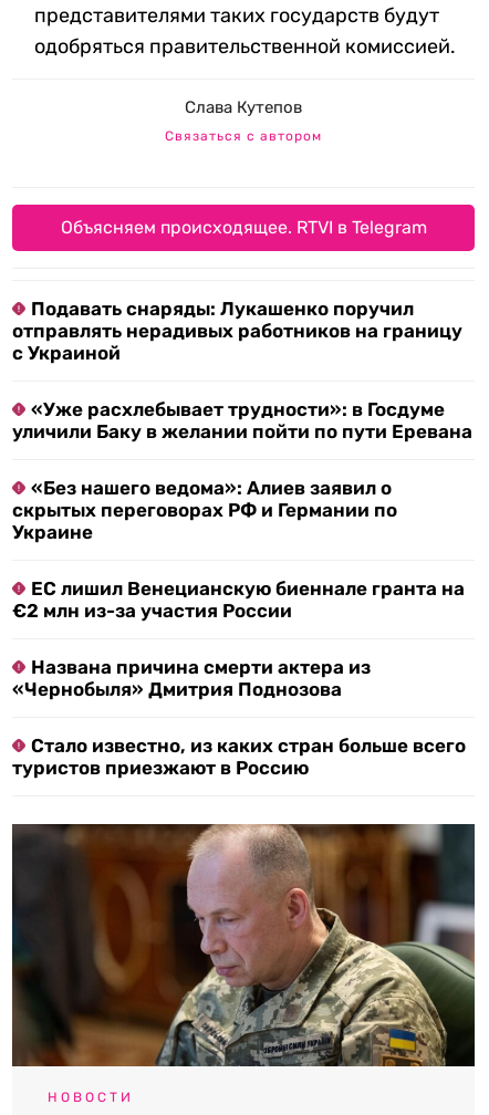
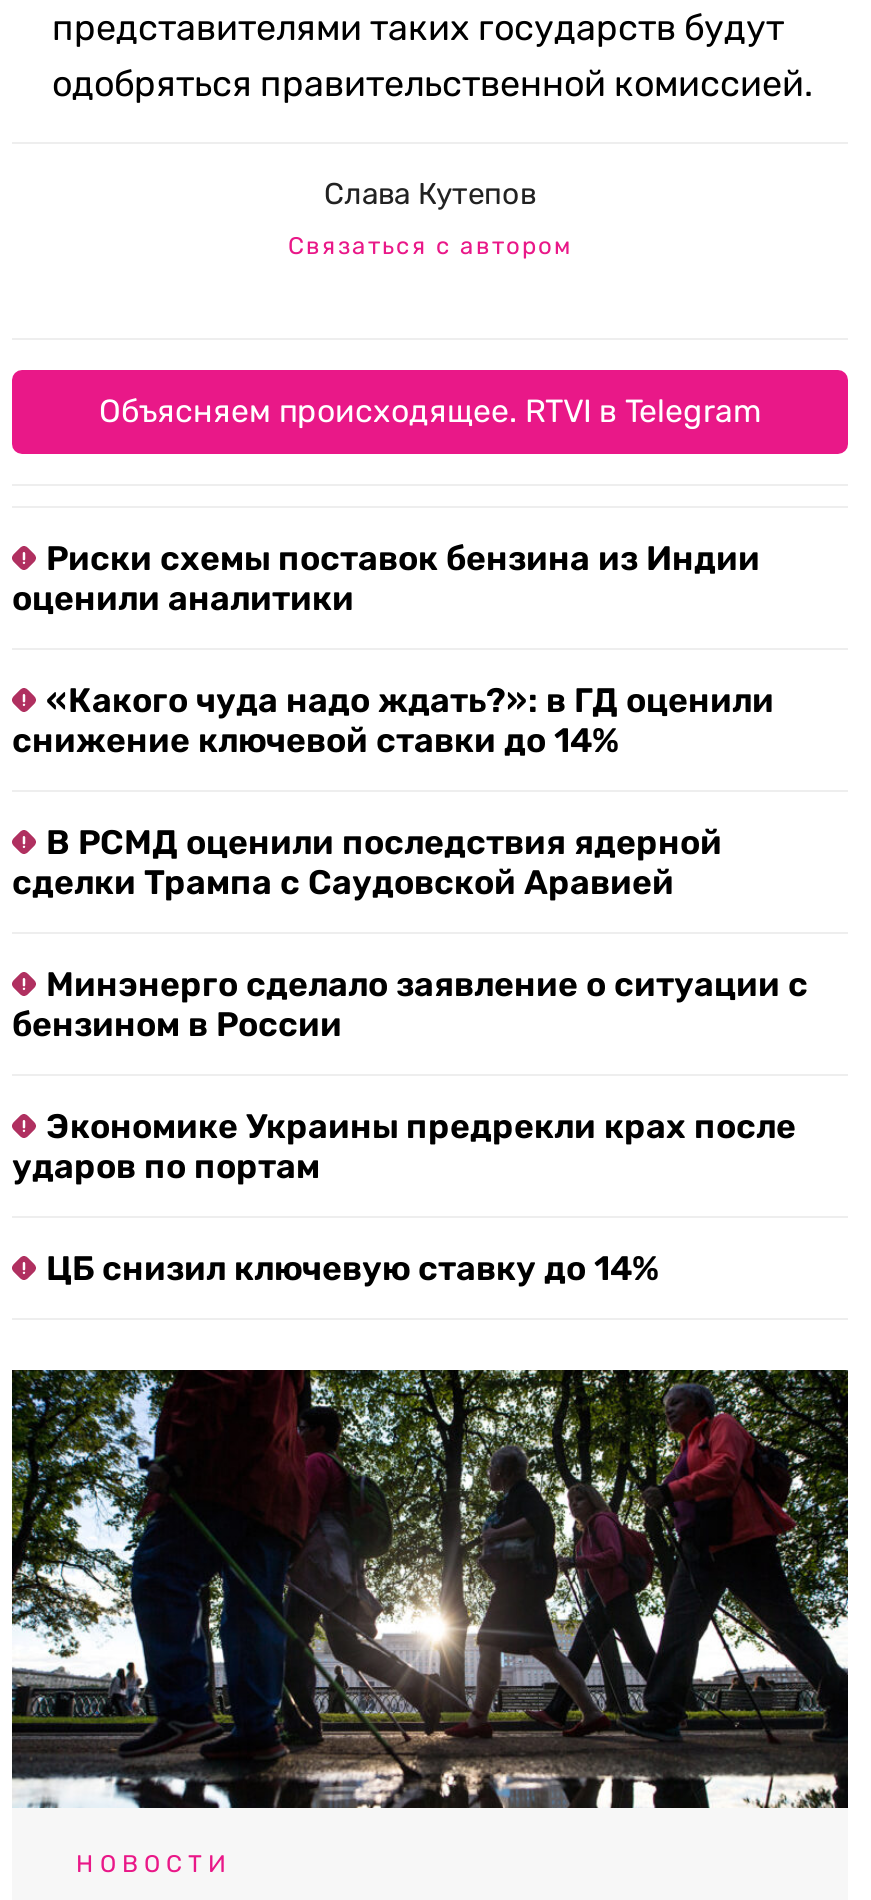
[12,298,462,364] Подавать снаряды: Лукашенко поручил | отправлять нерадивых работников на границу | с Украиной -> [12,538,760,618] Риски схемы поставок бензина из Индии | оценили аналитики
[12,398,472,443] «Уже расхлебывает трудности»: в Госдуме | уличили Баку в желании пойти по пути Еревана -> [12,680,774,760] «Какого чуда надо ждать?»: в ГД оценили | снижение ключевой ставки до 14%
[12,477,397,543] «Без нашего ведома»: Алиев заявил о | скрытых переговорах РФ и Германии по | Украине -> [12,822,722,902] В РСМД оценили последствия ядерной | сделки Трампа с Саудовской Аравией
[12,578,465,622] ЕС лишил Венецианскую биеннале гранта на | €2 млн из-за участия России -> [12,964,808,1044] Минэнерго сделало заявление о ситуации с | бензином в России
[12,656,371,700] Названа причина смерти актера из | «Чернобыля» Дмитрия Поднозова -> [12,1106,796,1186] Экономике Украины предрекли крах после | ударов по портам
[12,735,466,779] Стало известно, из каких стран больше всего | туристов приезжают в Россию -> [46,1248,660,1288] ЦБ снизил ключевую ставку до 14%
[11,824,476,1067] [image] -> [12,1384,848,1810] [image]

